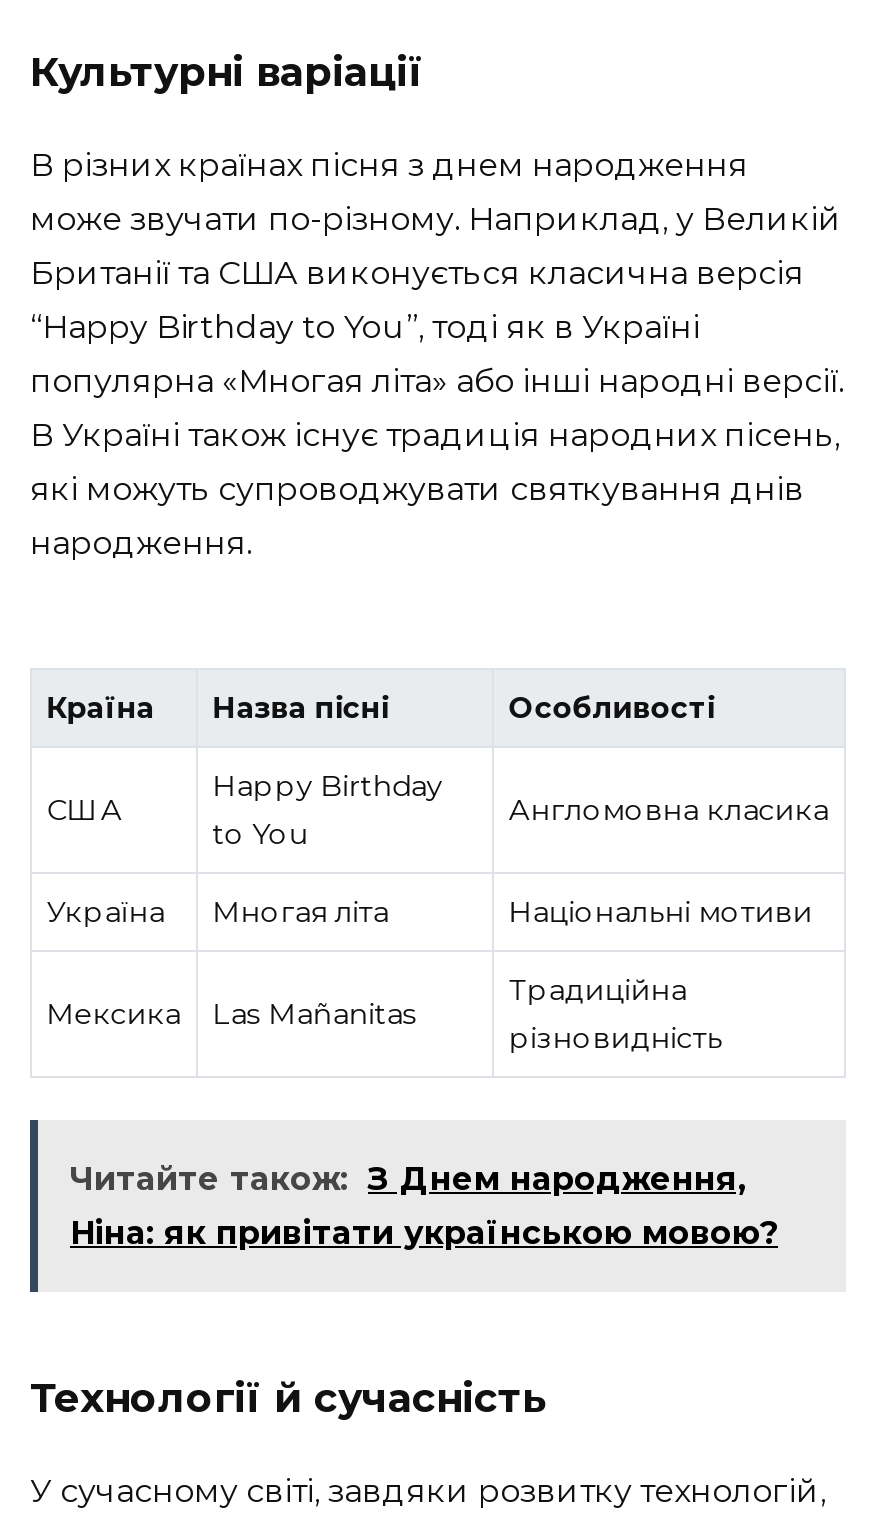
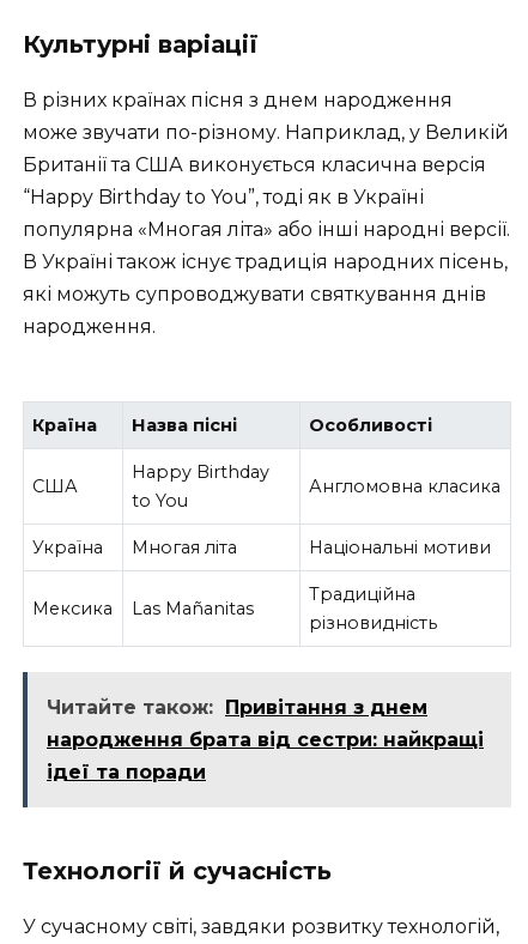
[70,1161,778,1253] Читайте також: З Днем народження, | Ніна: як привітати українською мовою? -> [47,696,484,784] Читайте також: Привітання з днем | народження брата від сестри: найкращі | ідеї та поради

